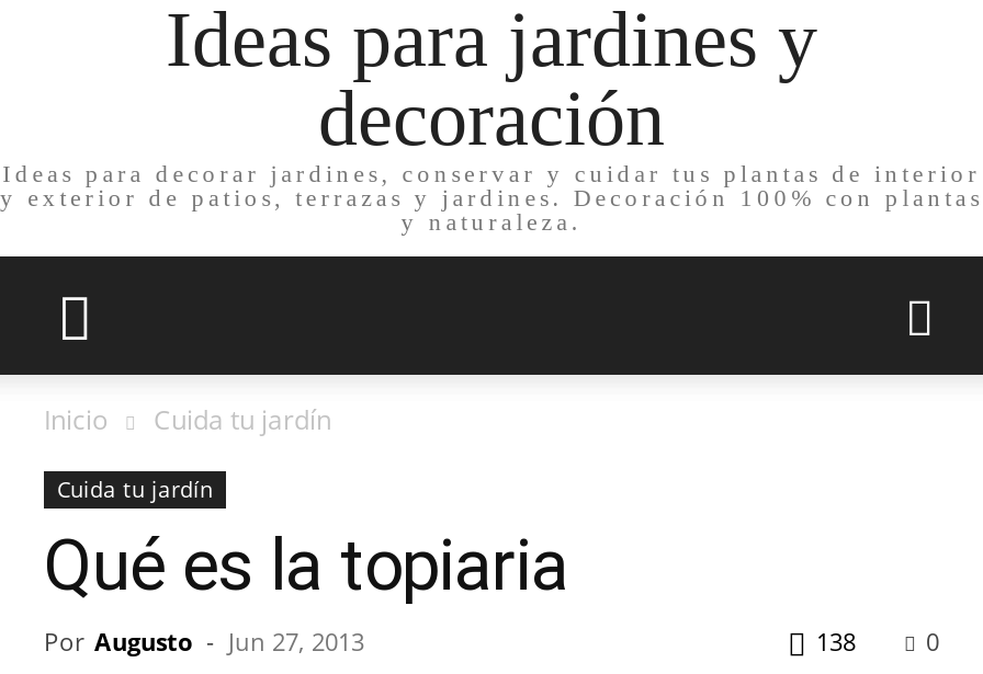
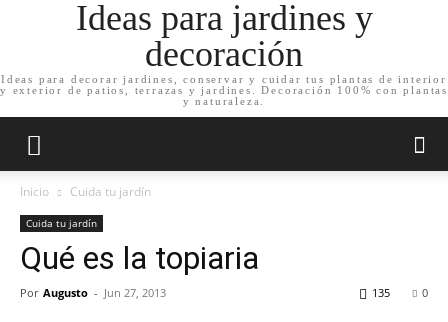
[816,625,856,658] 138 -> [372,285,390,300] 135

